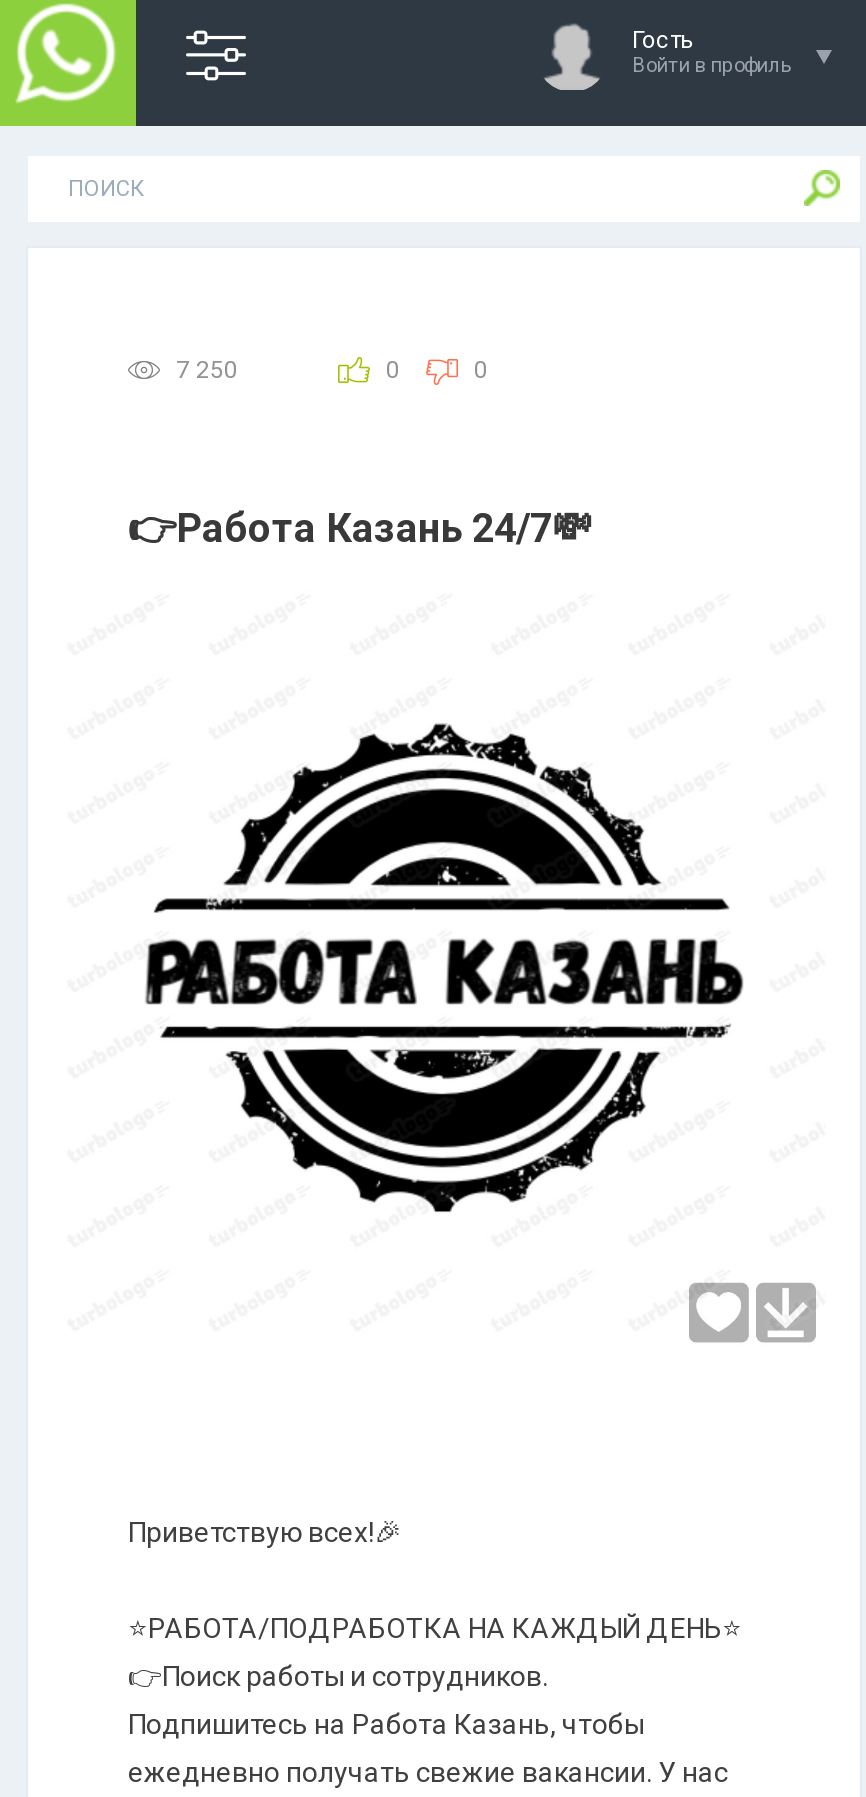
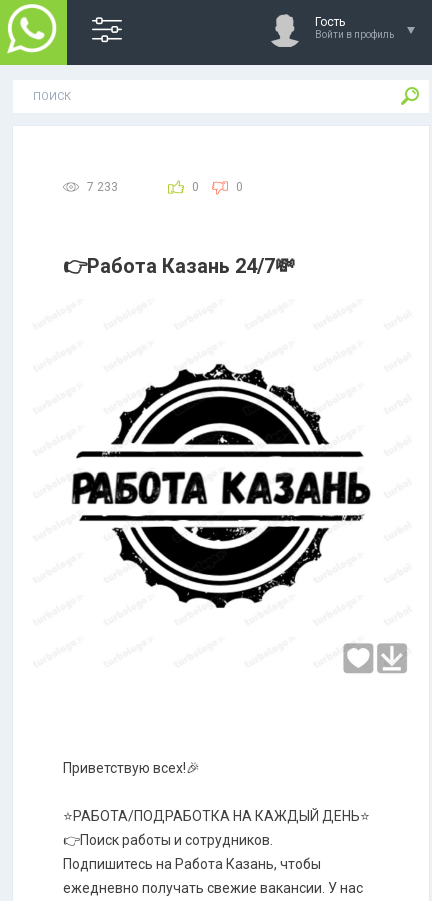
[176,356,238,384] 7 250 -> [87,180,118,194] 7 233

